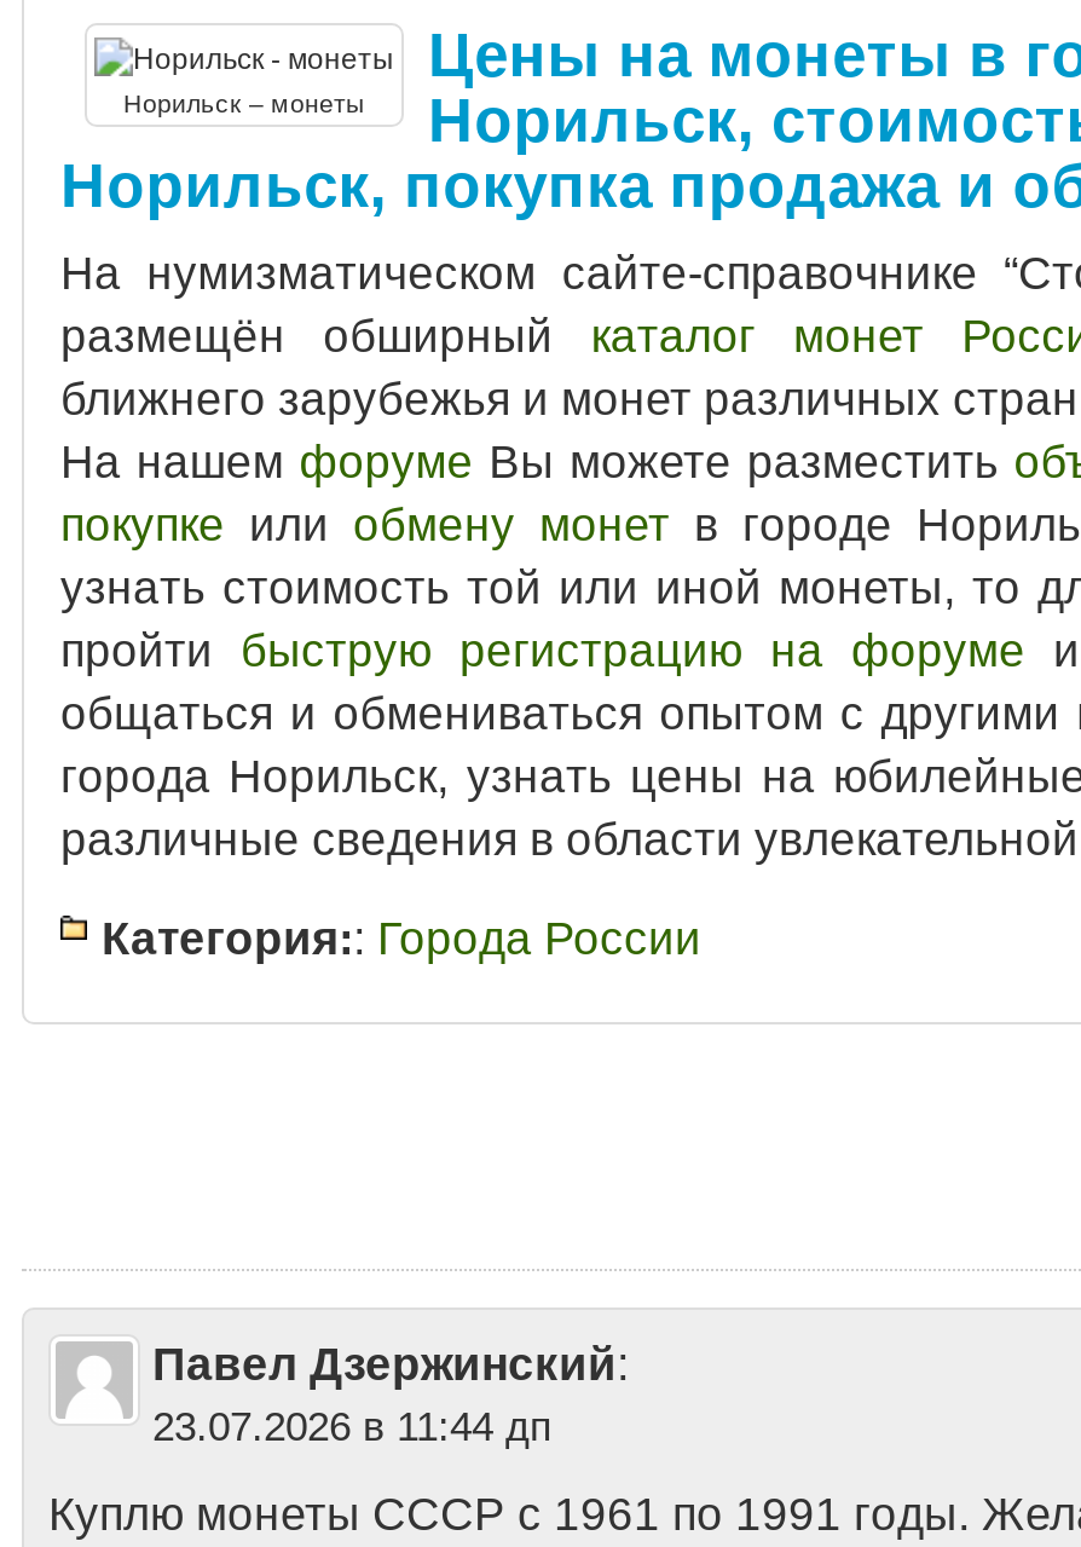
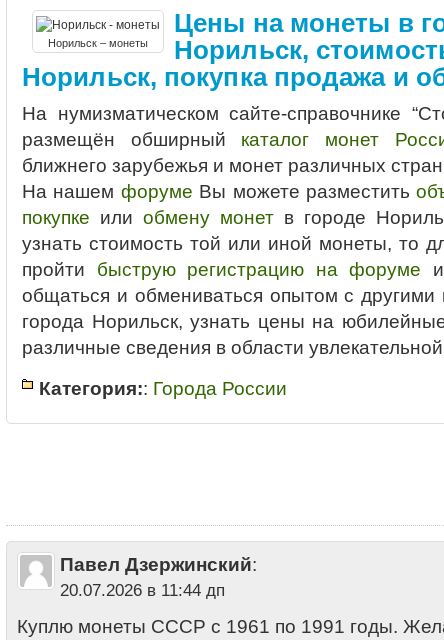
[152,1404,563,1450] 23.07.2026 в 11:44 дп -> [60,581,230,600] 20.07.2026 в 11:44 дп

